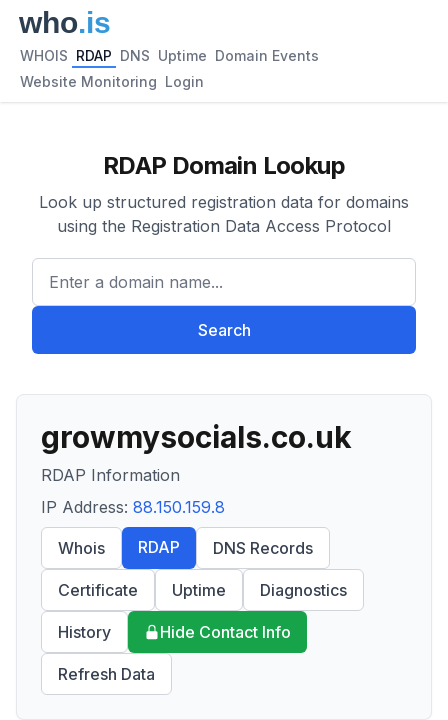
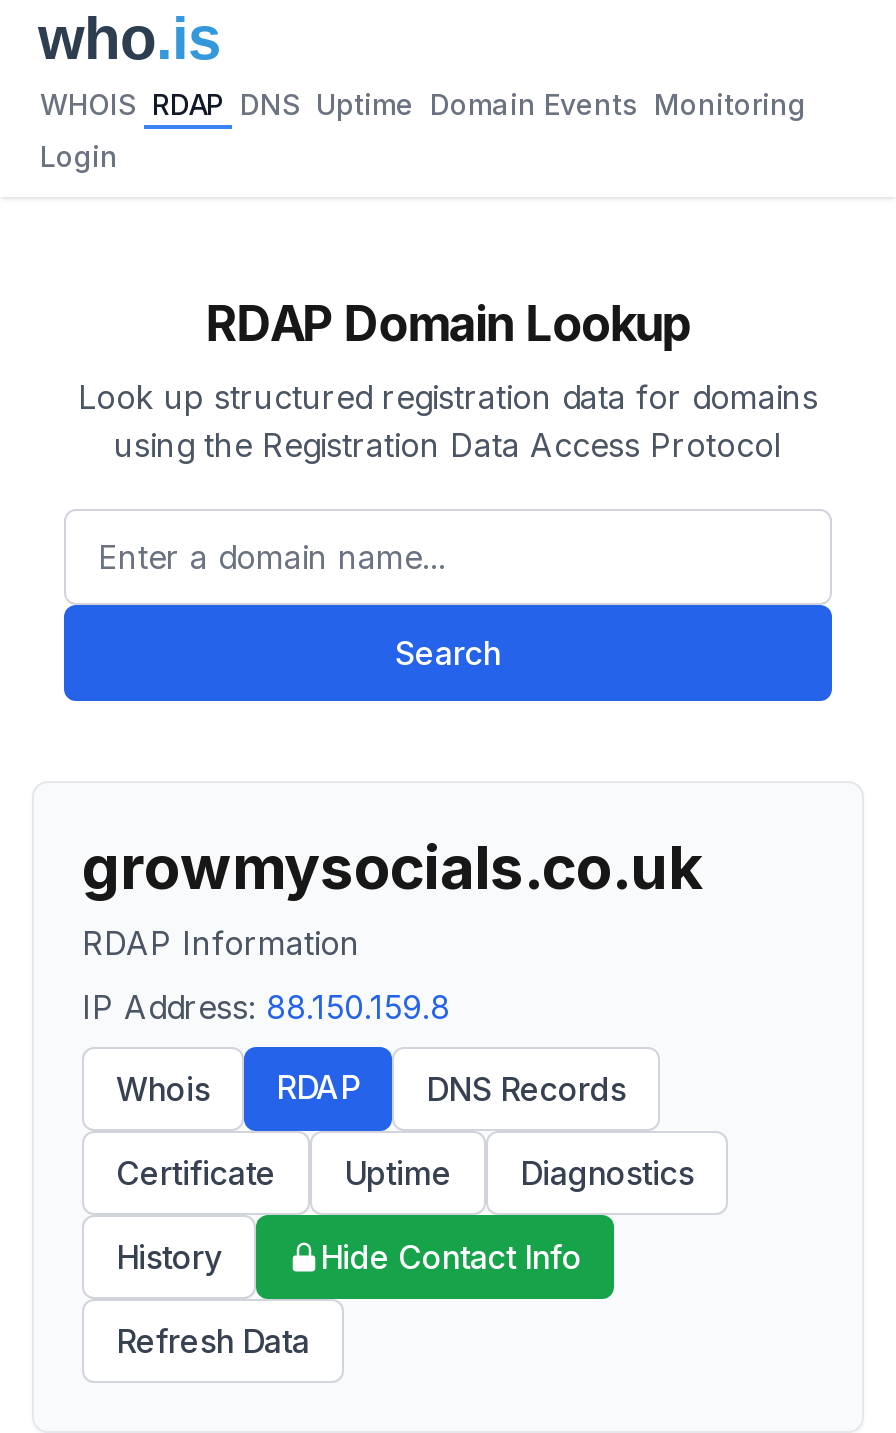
[20,47,319,64] WHOIS RDAP DNS Uptime Domain Events -> [40,87,806,121] WHOIS RDAP DNS Uptime Domain Events Monitoring
[20,73,204,90] Website Monitoring Login -> [40,139,118,173] Login

